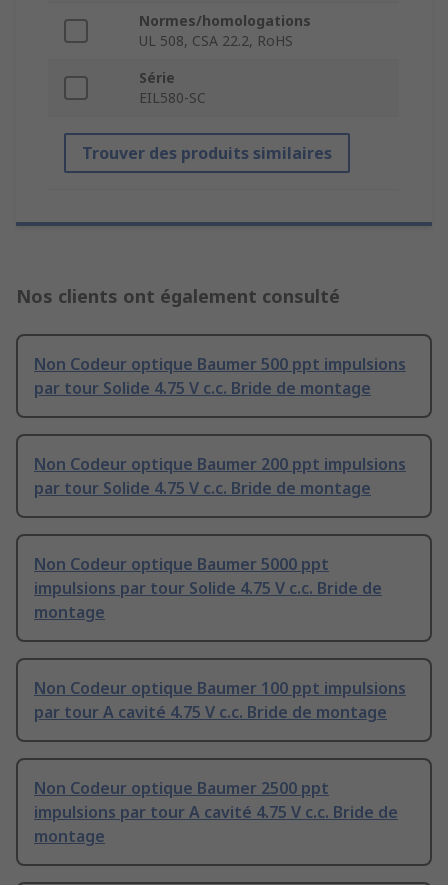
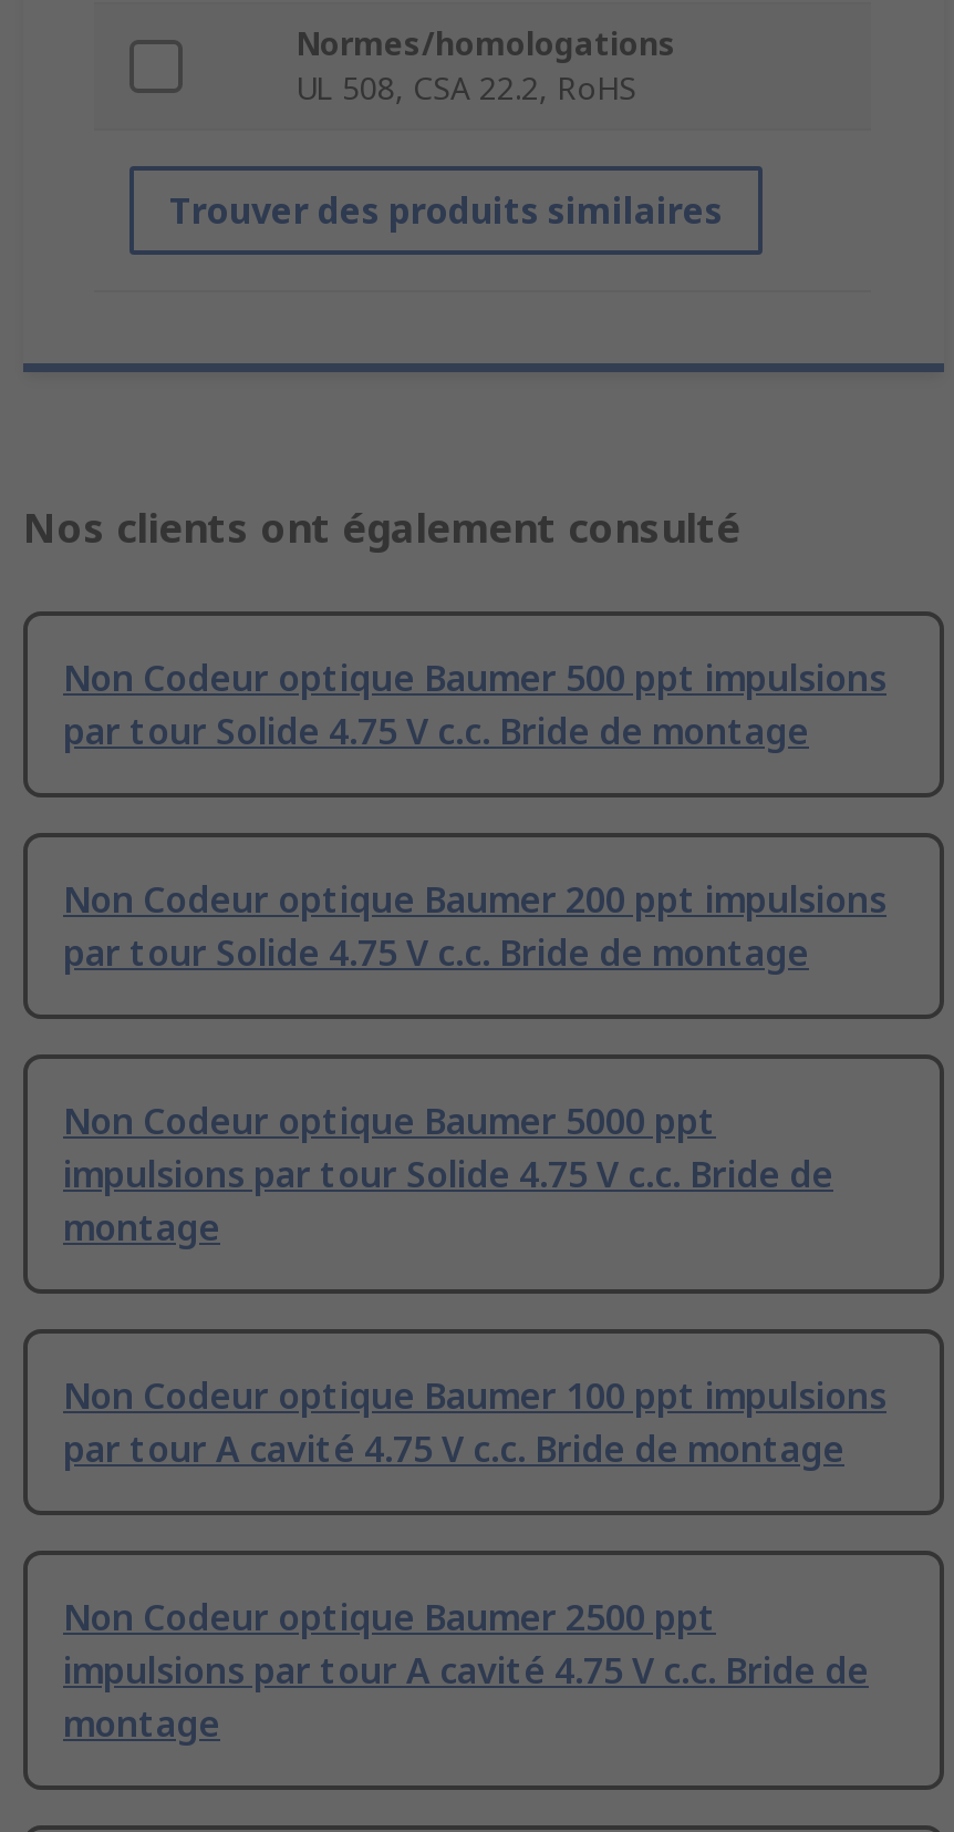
[139,68,206,107] Série | EIL580-SC -> none

